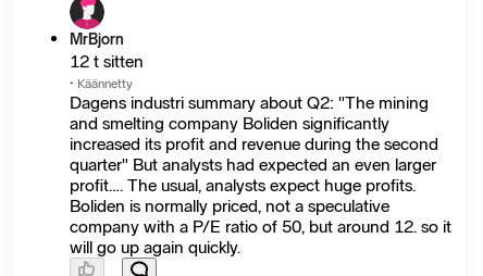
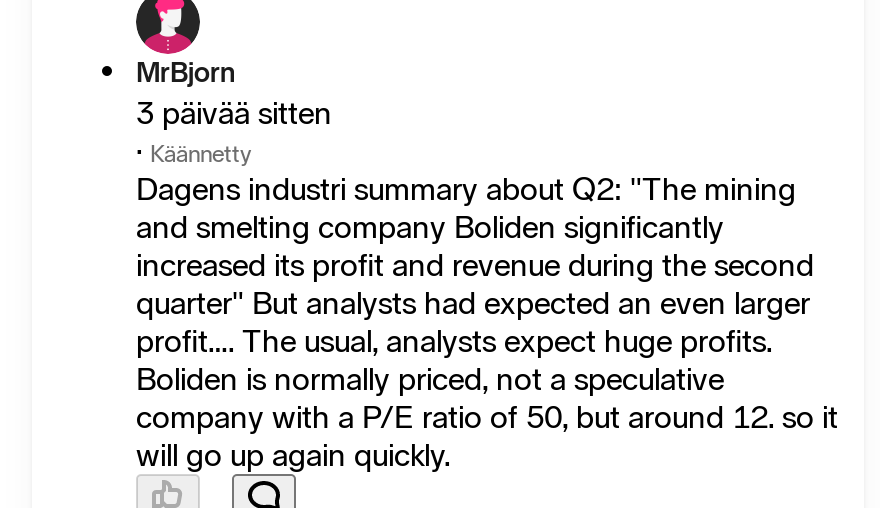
[70,51,144,72] 12 t sitten -> [136,94,332,132] 3 päivää sitten

